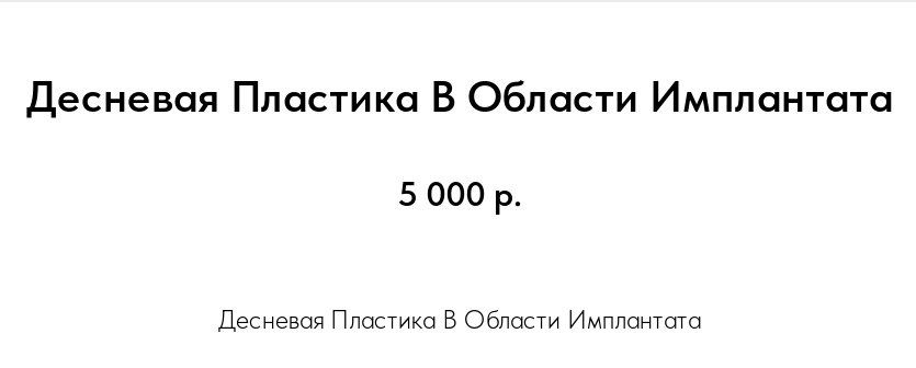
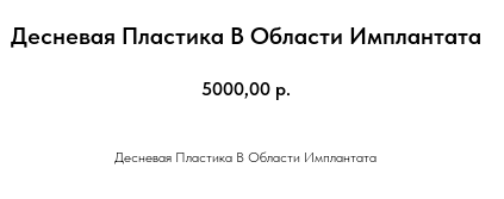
[397,173,522,214] 5 000 р. -> [201,77,290,100] 5000,00 р.

